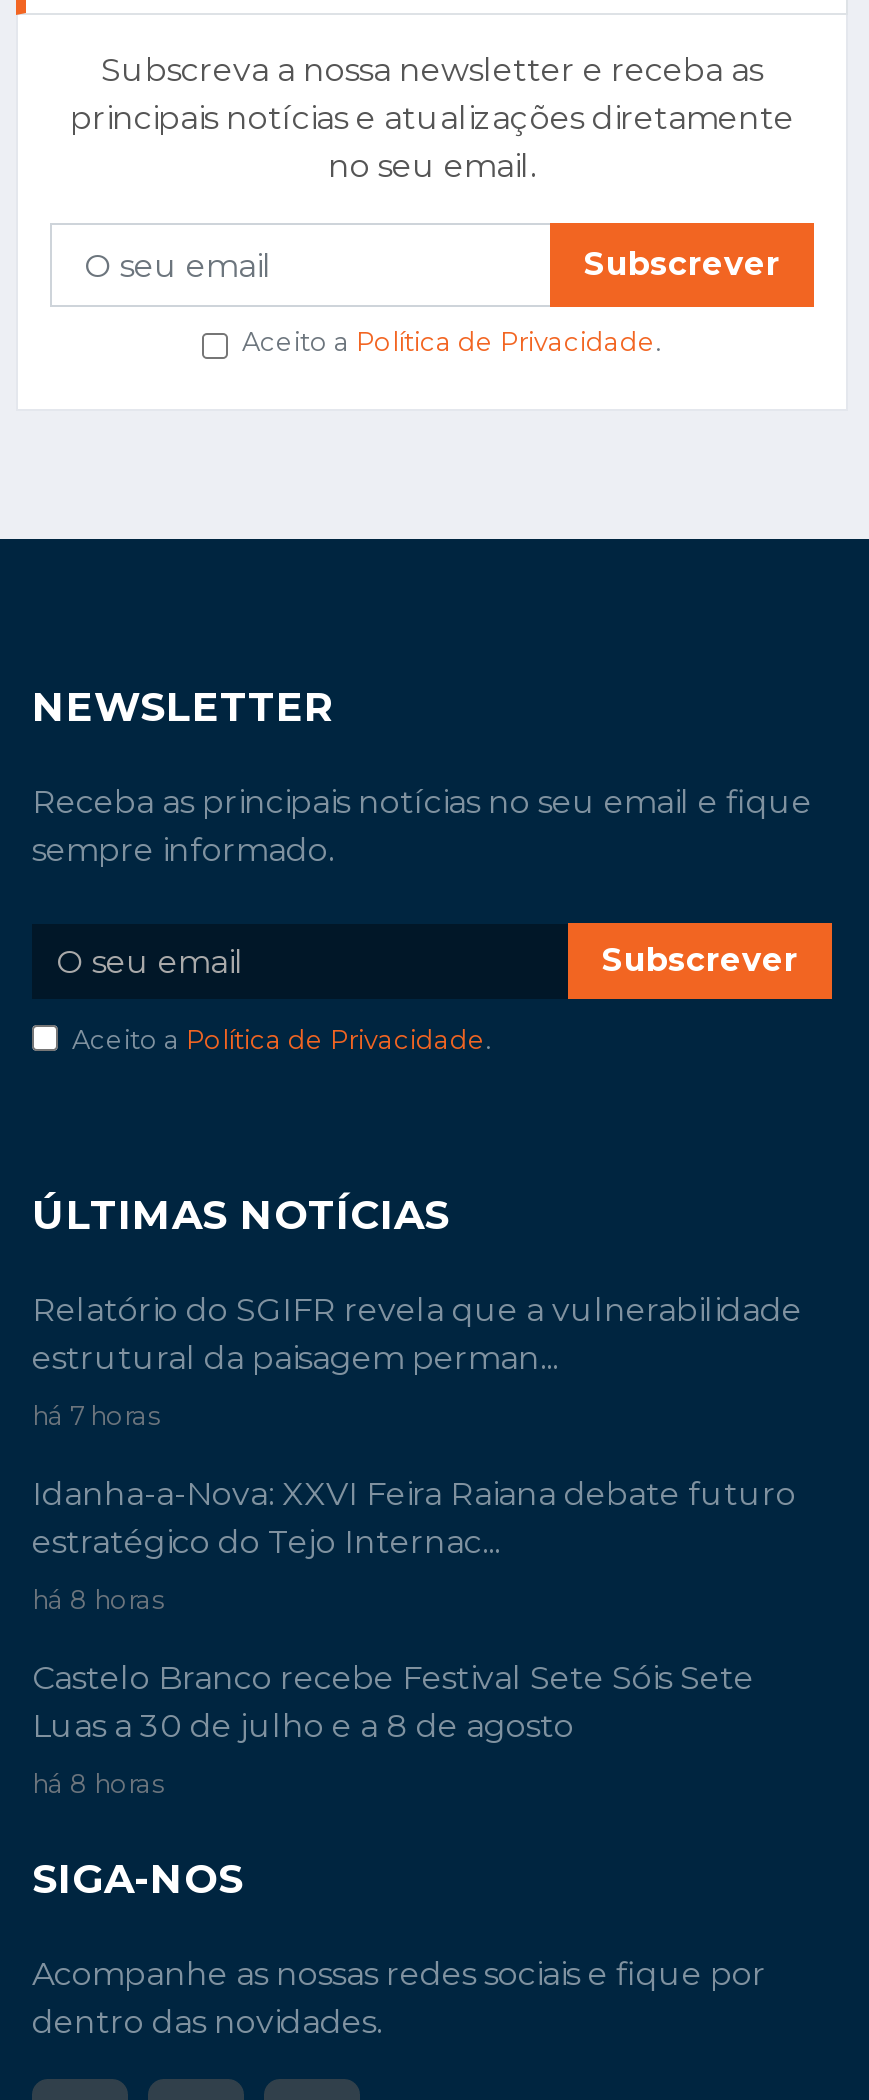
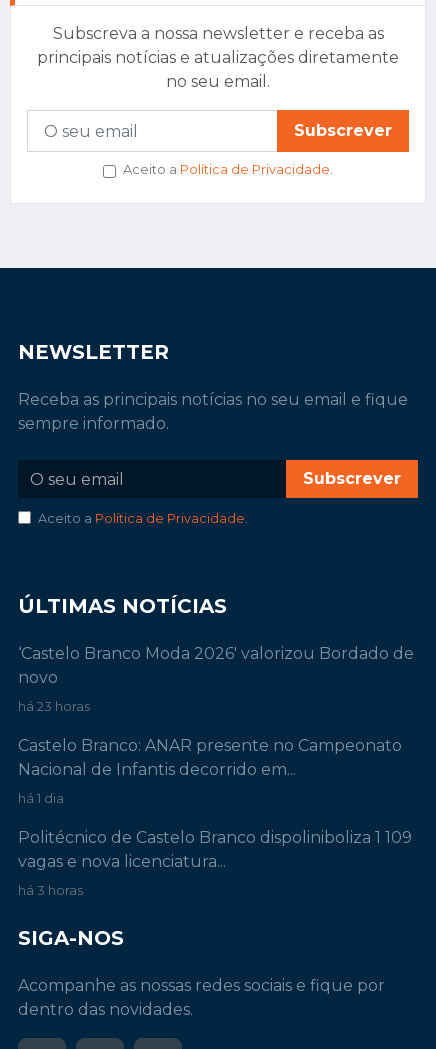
[32,1292,802,1378] Relatório do SGIFR revela que a vulnerabilidade | estrutural da paisagem perman... -> [18,644,414,687] ‘Castelo Branco Moda 2026' valorizou Bordado de | novo
[32,1402,160,1432] há 7 horas -> [18,699,90,714] há 23 horas
[32,1476,796,1562] Idanha-a-Nova: XXVI Feira Raiana debate futuro | estratégico do Tejo Internac... -> [18,736,402,779] Castelo Branco: ANAR presente no Campeonato | Nacional de Infantis decorrido em...
[32,1586,164,1616] há 8 horas -> [18,791,64,806] há 1 dia
[32,1660,754,1746] Castelo Branco recebe Festival Sete Sóis Sete | Luas a 30 de julho e a 8 de agosto -> [18,828,412,871] Politécnico de Castelo Branco dispoliniboliza 1 109 | vagas e nova licenciatura...
[32,1770,164,1800] há 8 horas -> [18,883,83,898] há 3 horas

